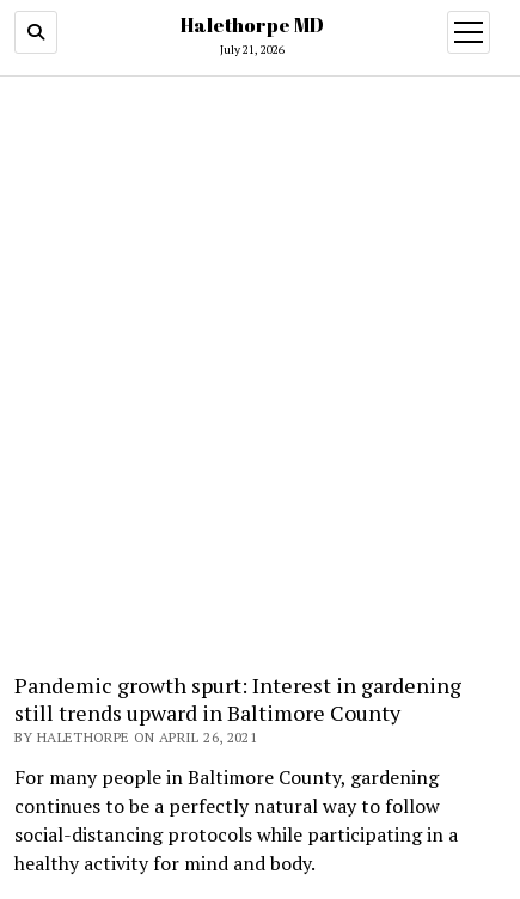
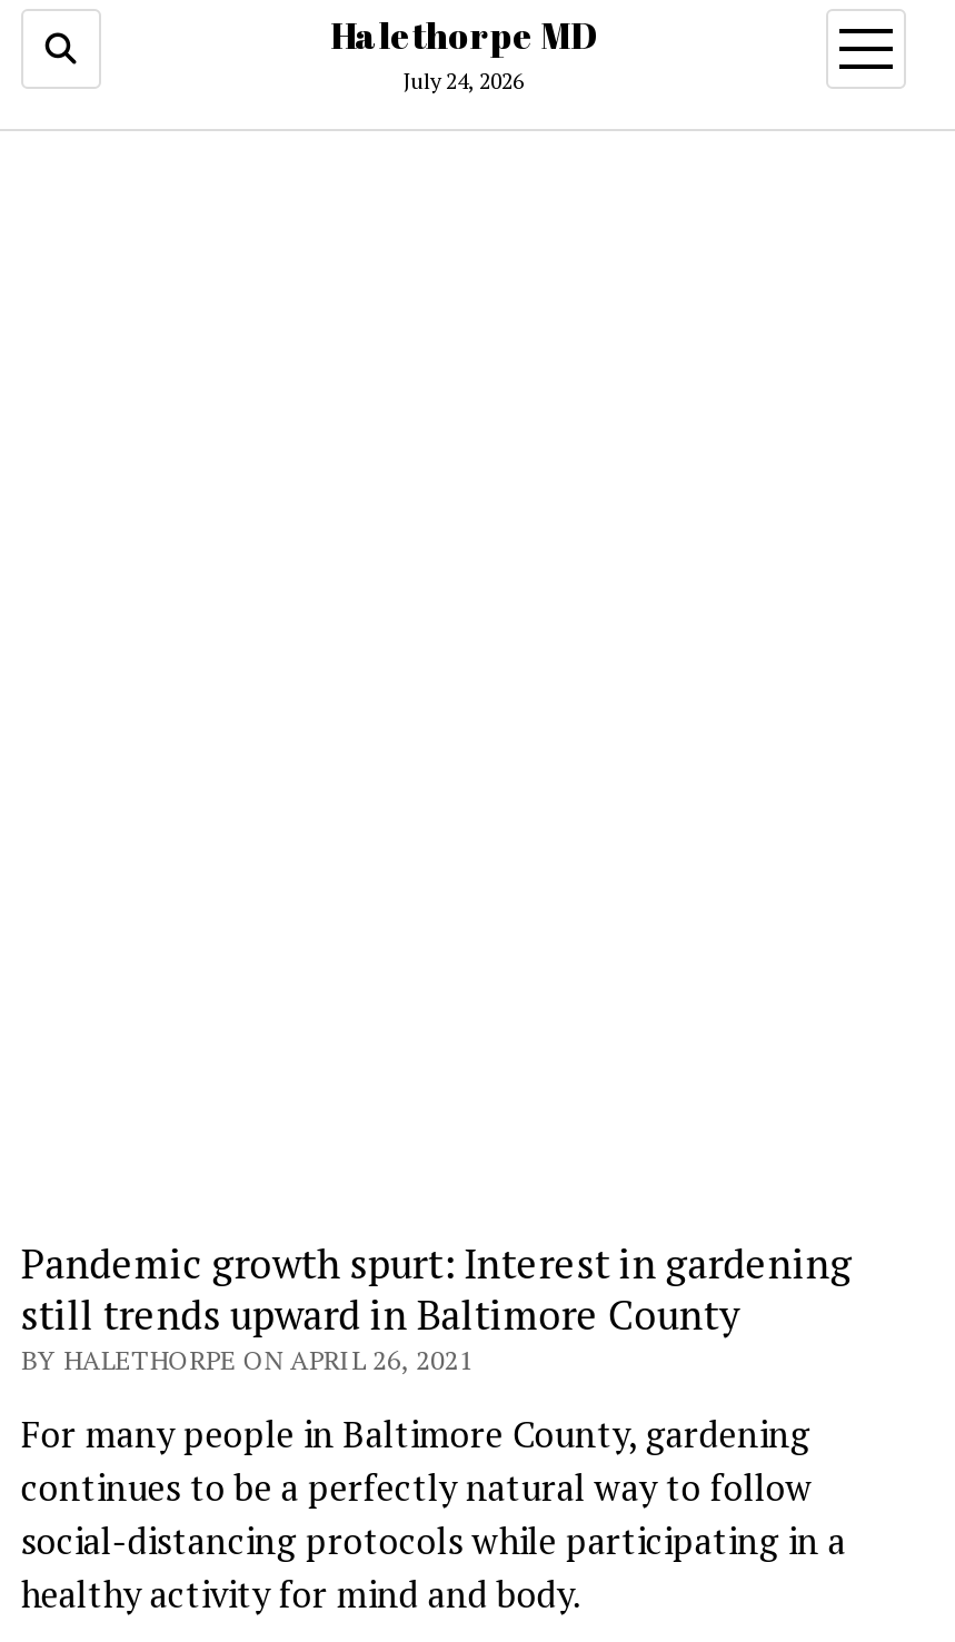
[220,42,285,57] July 21, 2026 -> [404,67,524,96] July 24, 2026

